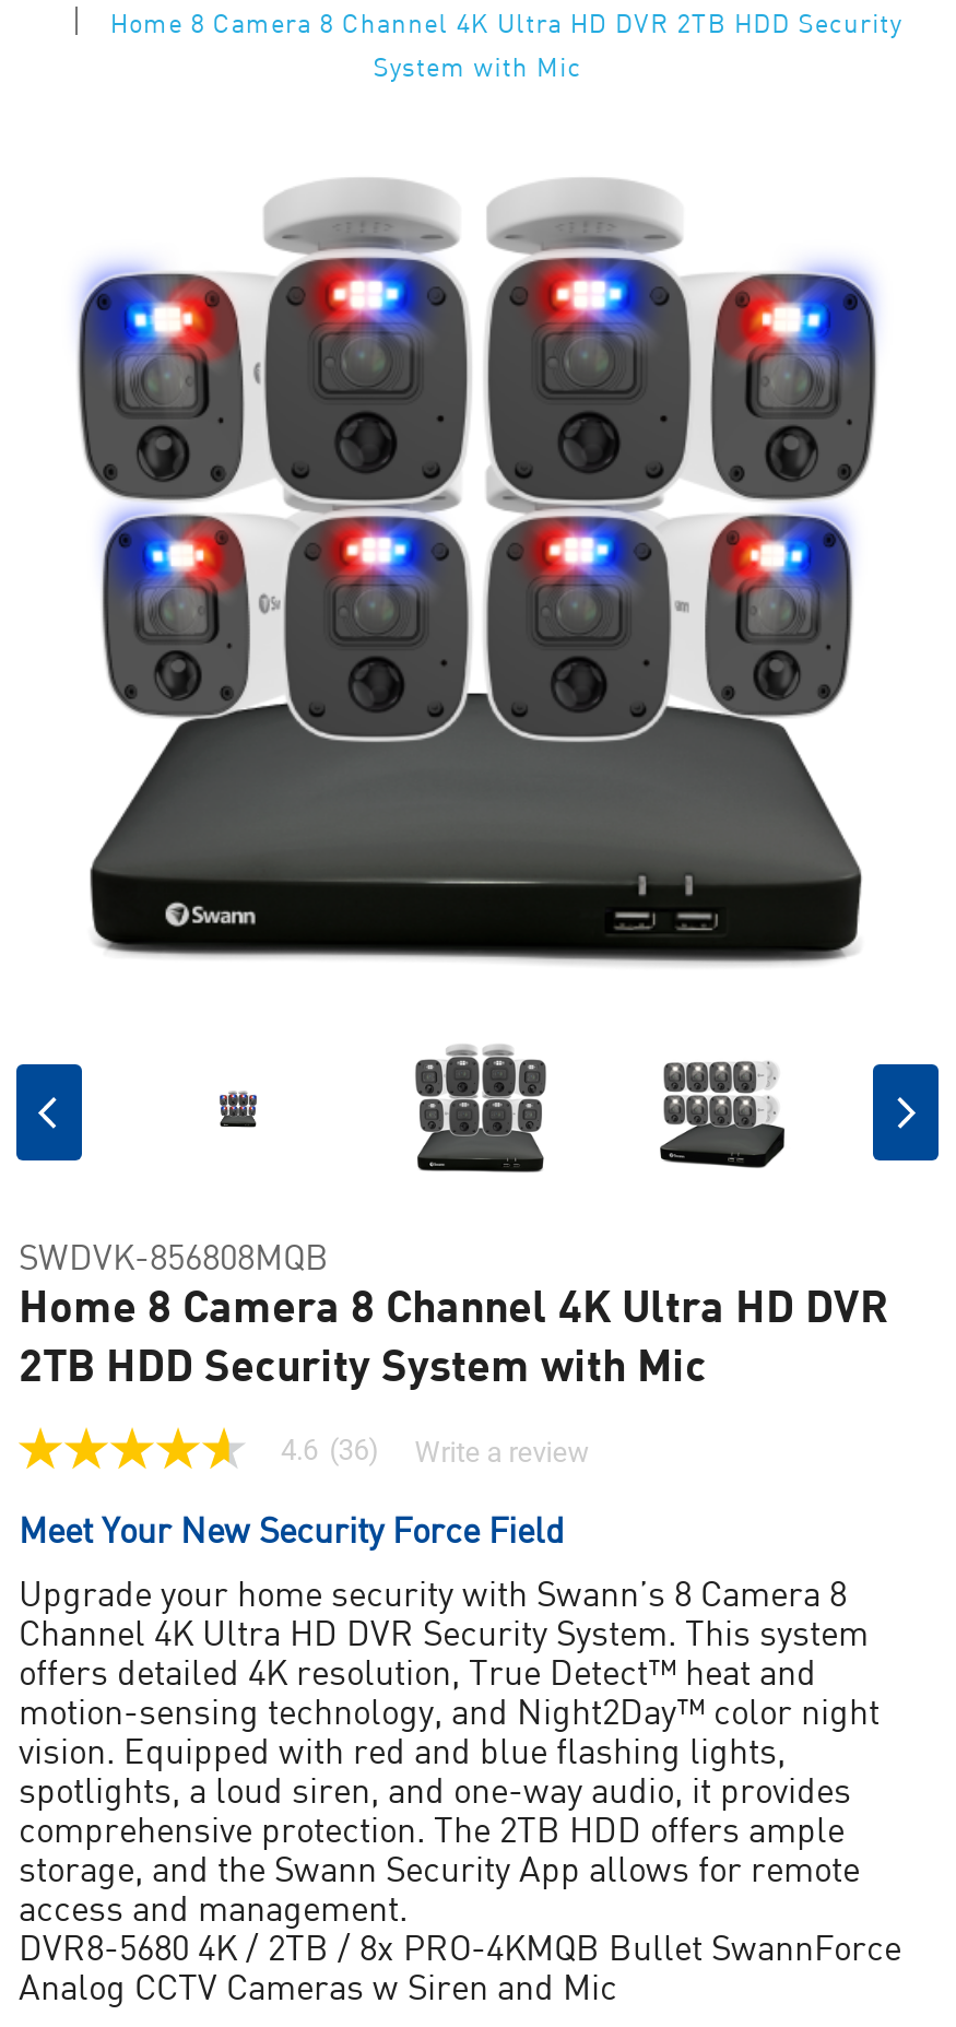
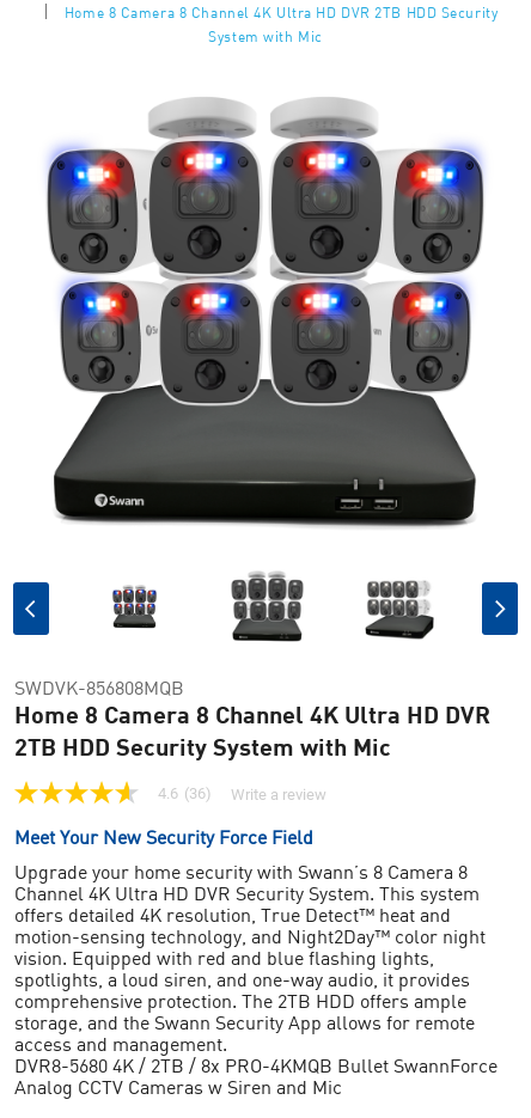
[198,1071,279,1147] [image] -> [111,585,158,629] [image]

